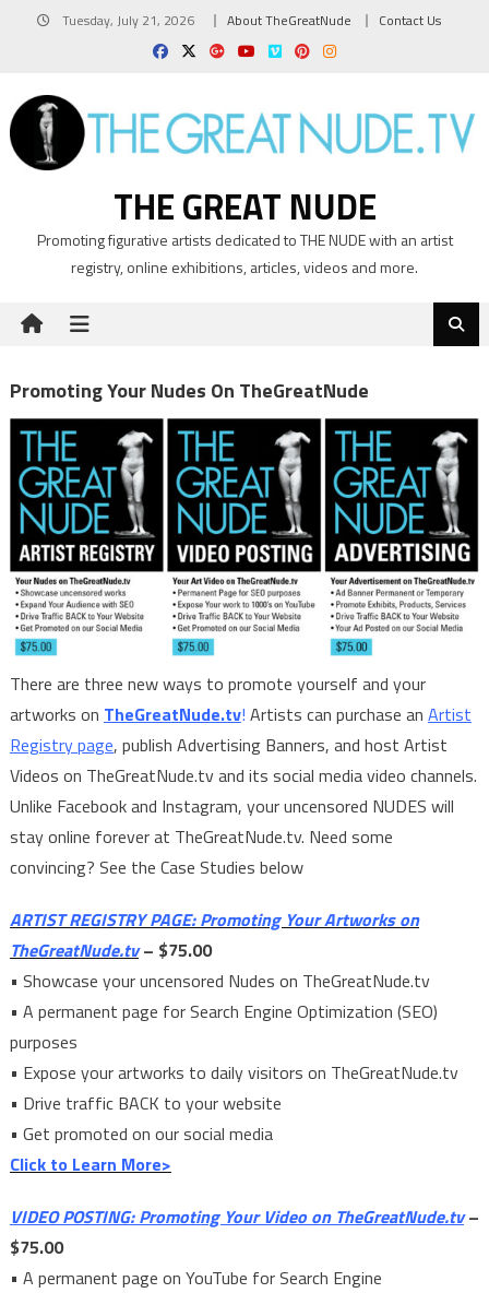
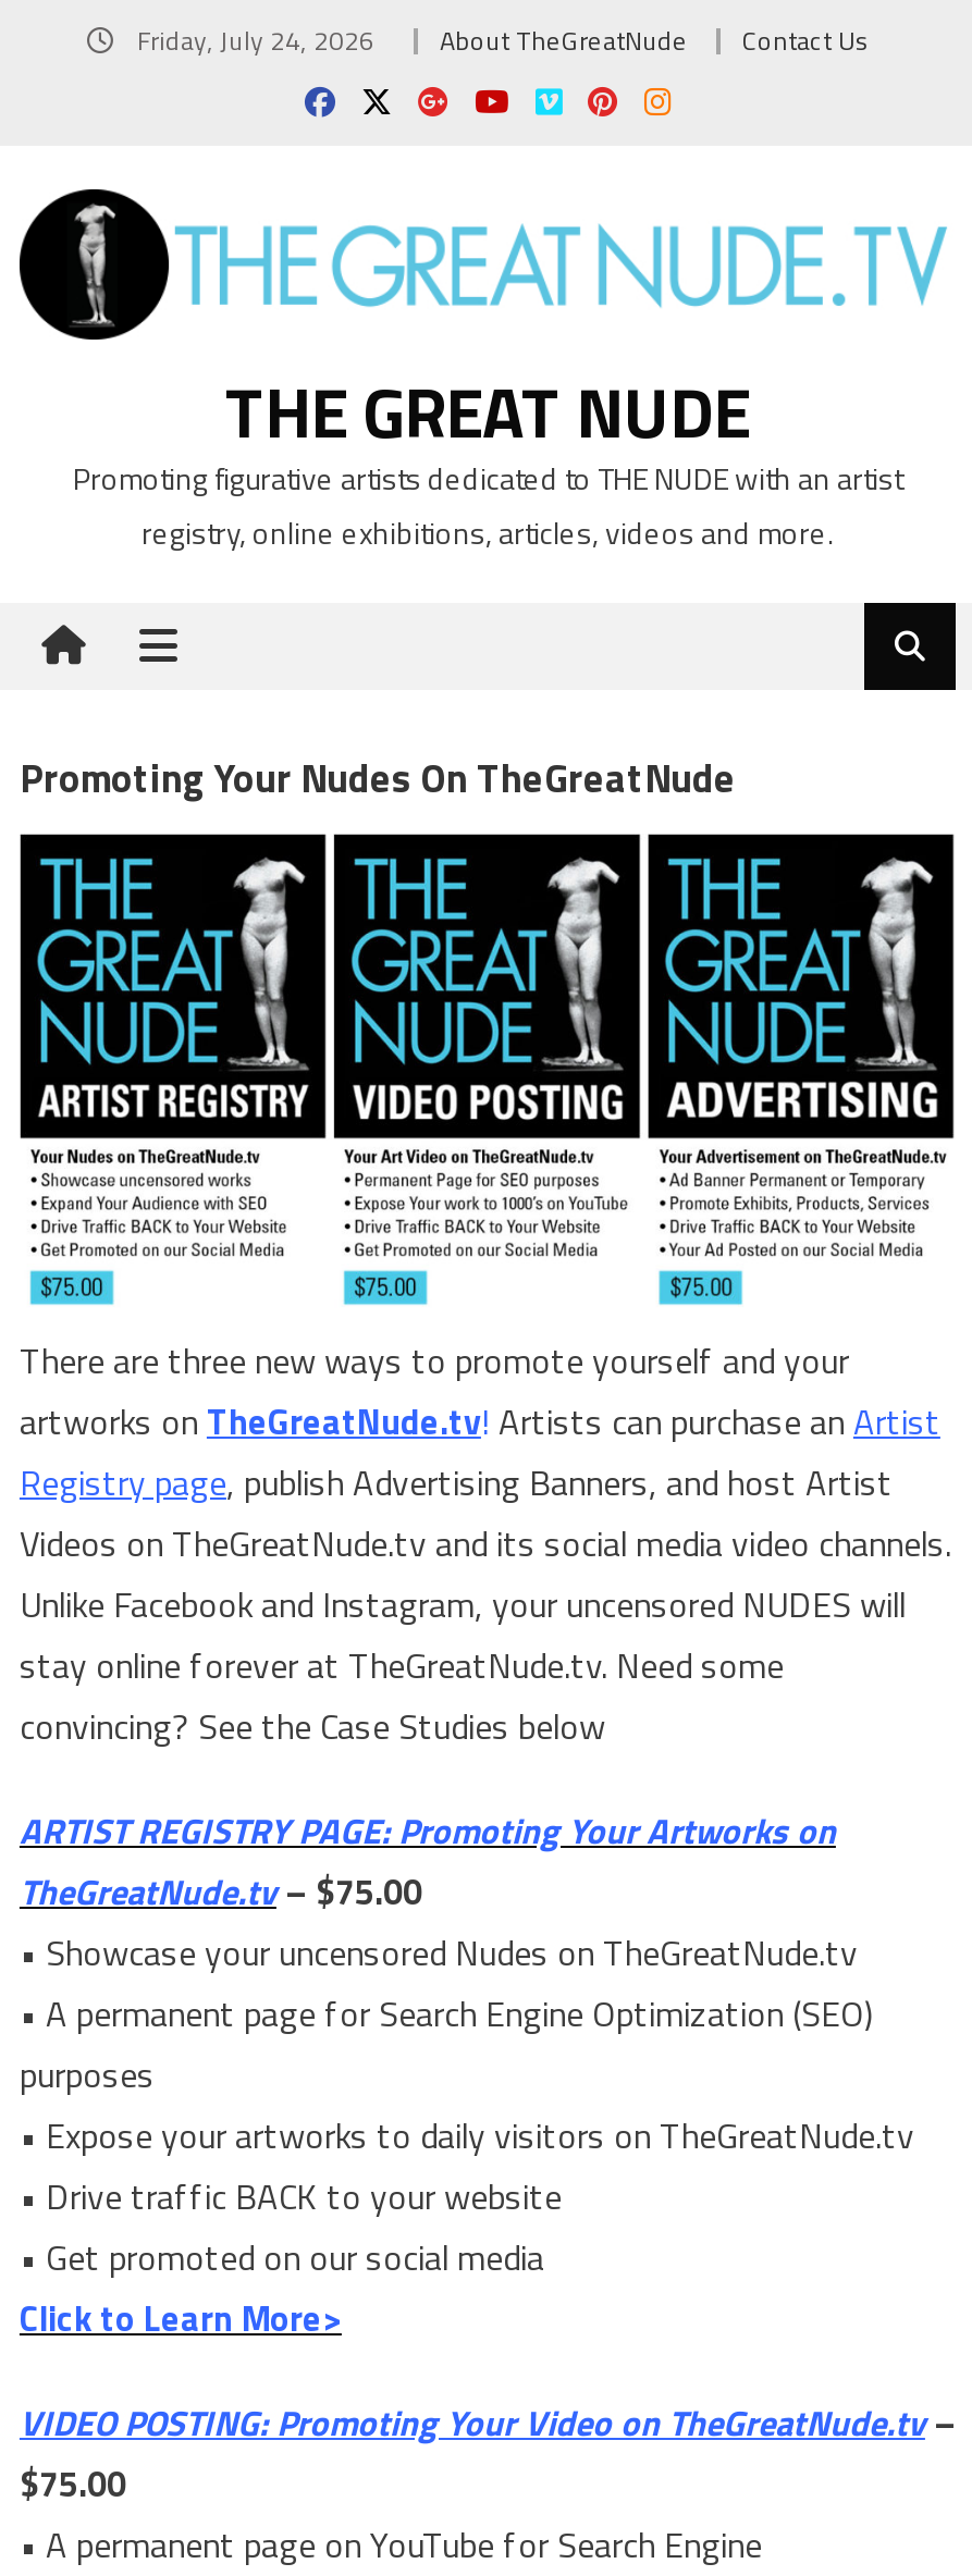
[59,10,194,31] Tuesday, July 21, 2026 -> [131,20,374,61] Friday, July 24, 2026

